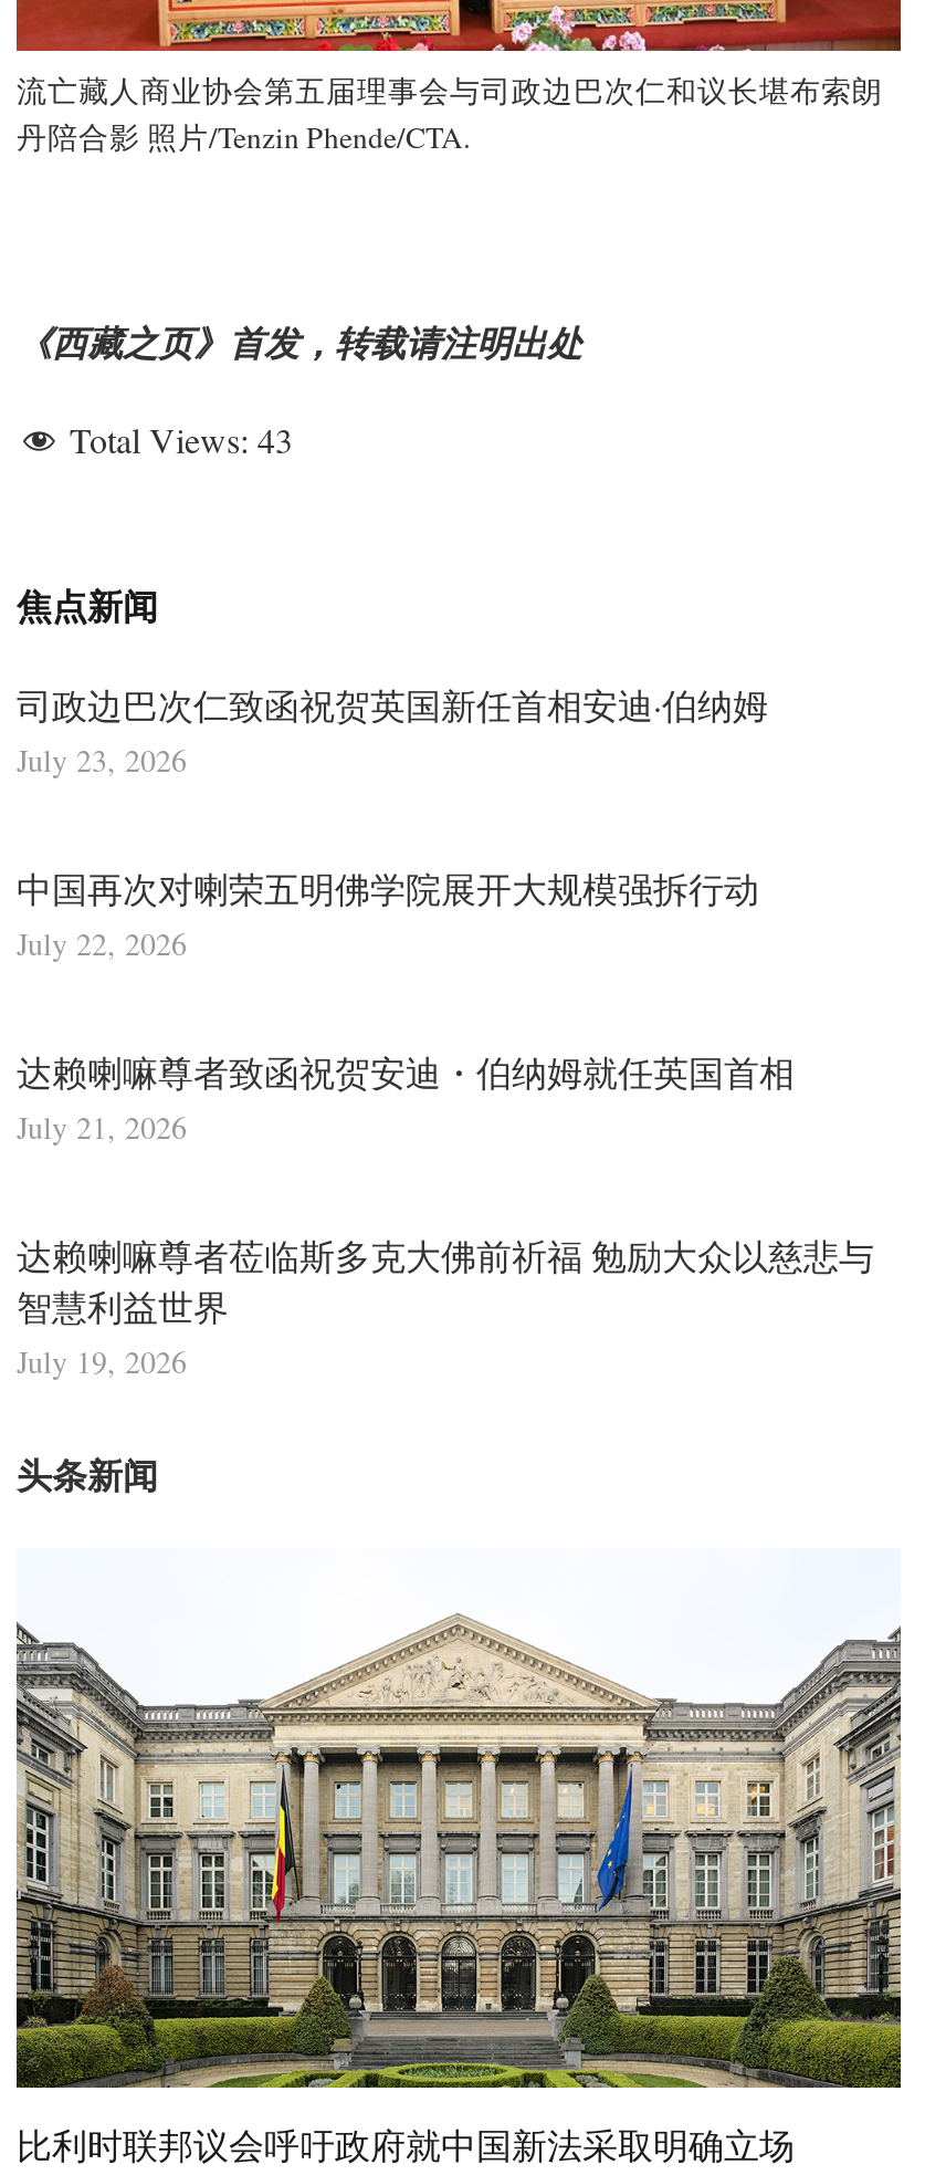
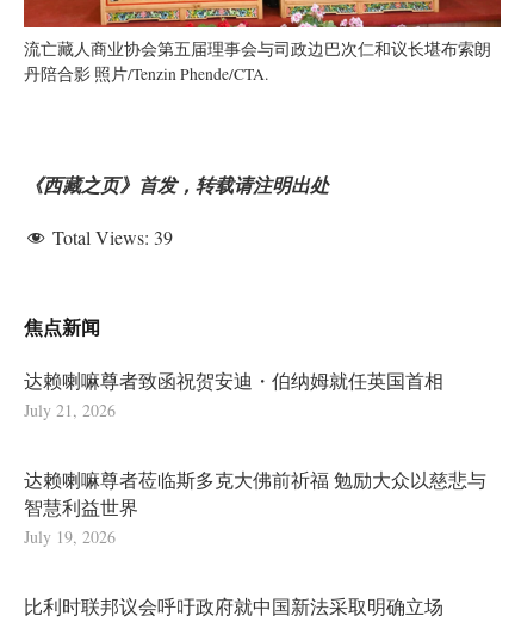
[70,415,293,462] Total Views: 43 -> [52,224,173,249] Total Views: 39
[17,681,768,964] 司政边巴次仁致函祝贺英国新任首相安迪·伯纳姆 | July 23, 2026 | 中国再次对喇荣五明佛学院展开大规模强拆行动 | July 22, 2026 -> none
[17,1449,158,1500] 头条新闻 -> none
[14,1612,903,2092] [image] -> none

